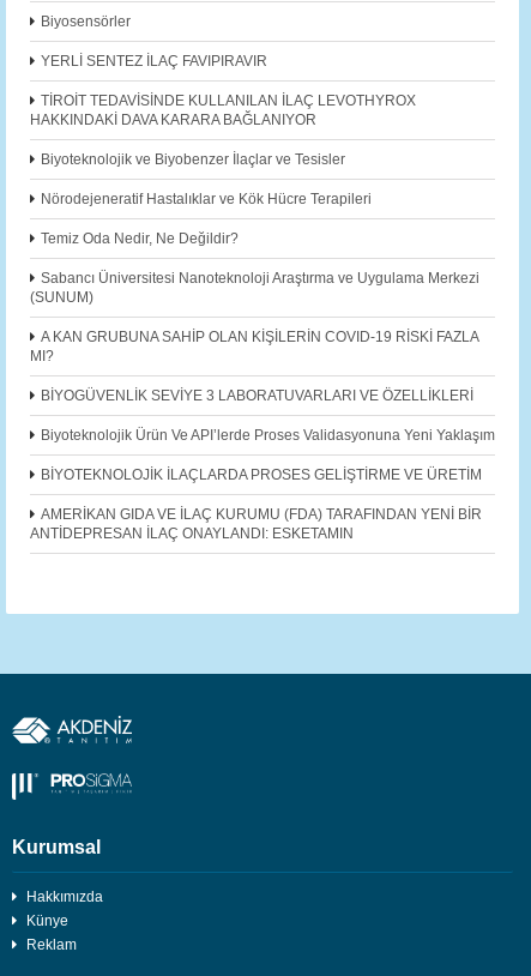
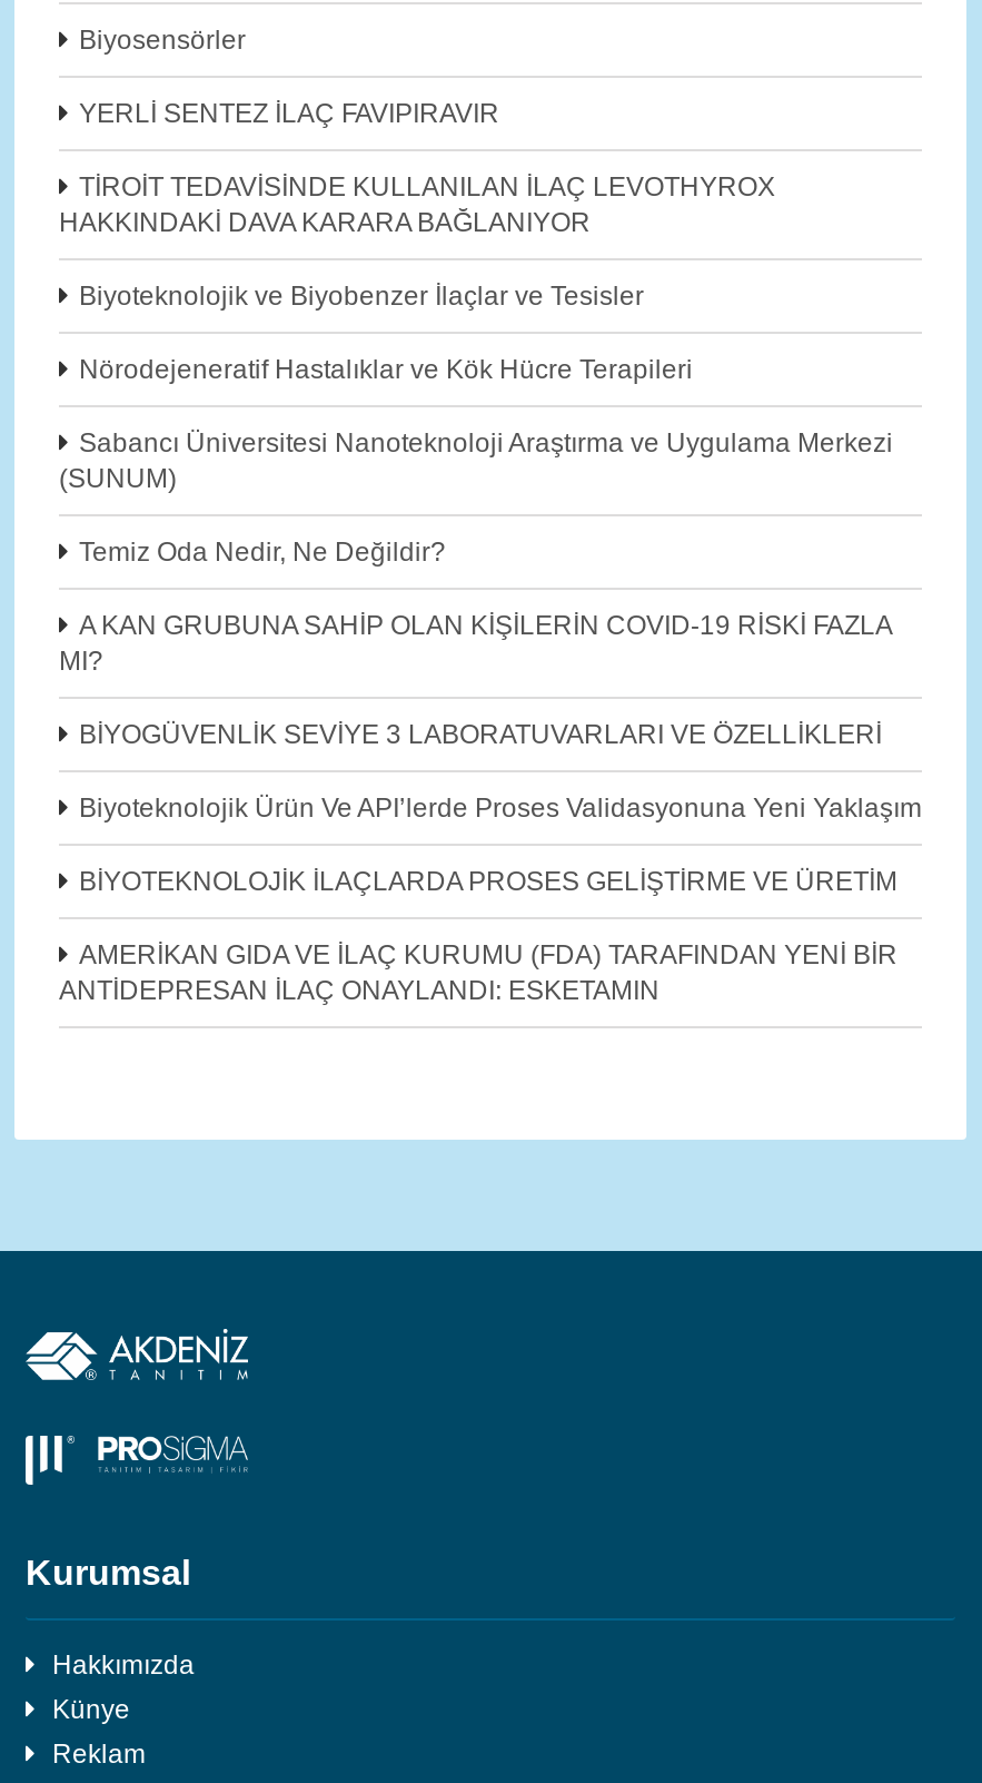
moved [41,230,239,247] -> [79,536,446,567]: Temiz Oda Nedir, Ne Değildir?
moved [30,270,479,306] -> [59,427,893,494]: Sabancı Üniversitesi Nanoteknoloji Araştırma ve Uygulama Merkezi | (SUNUM)

